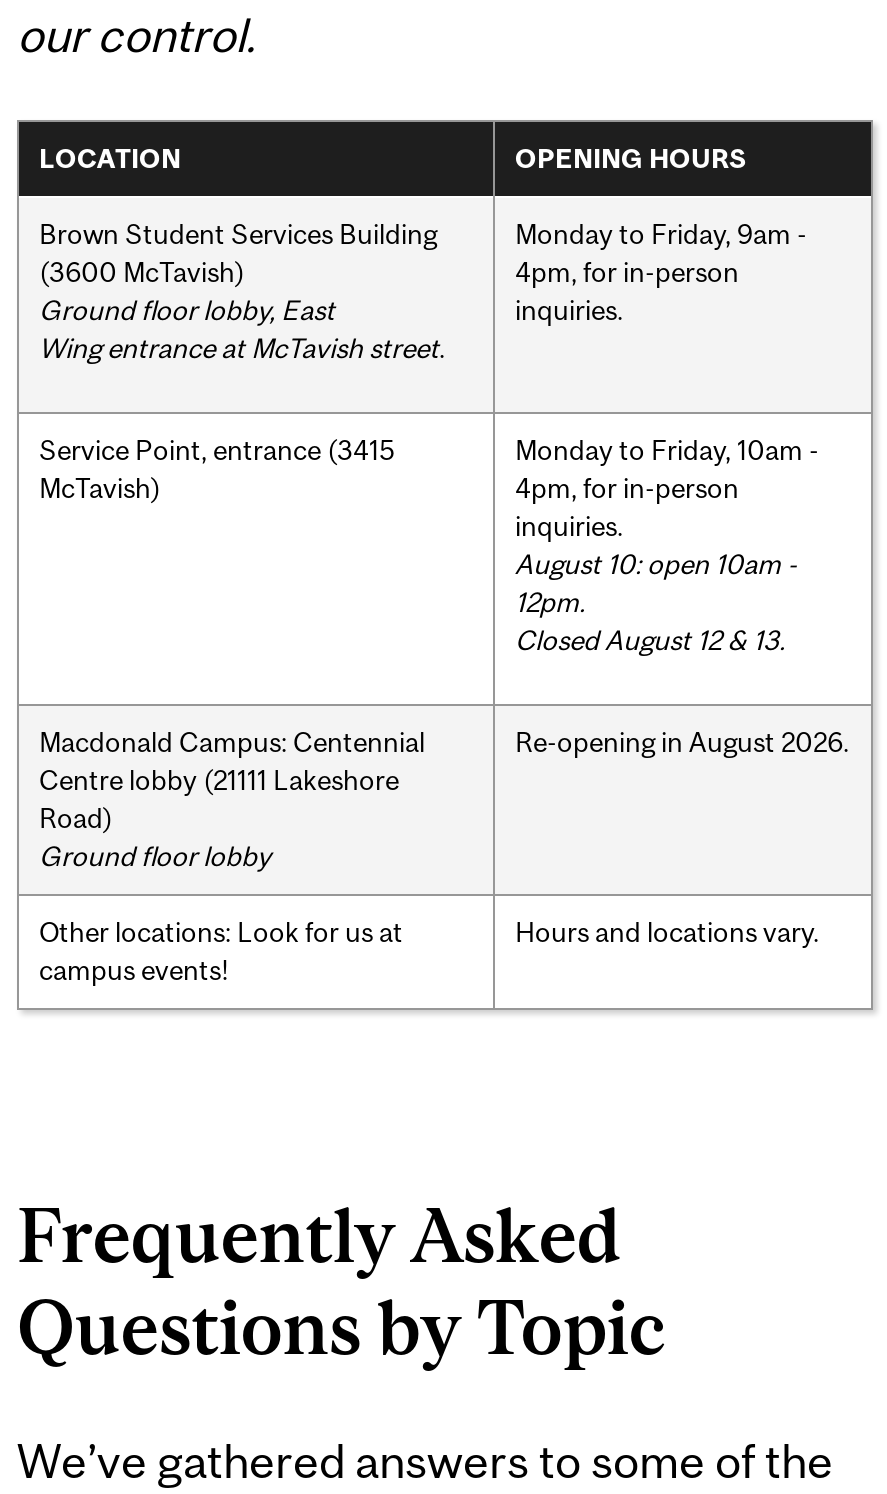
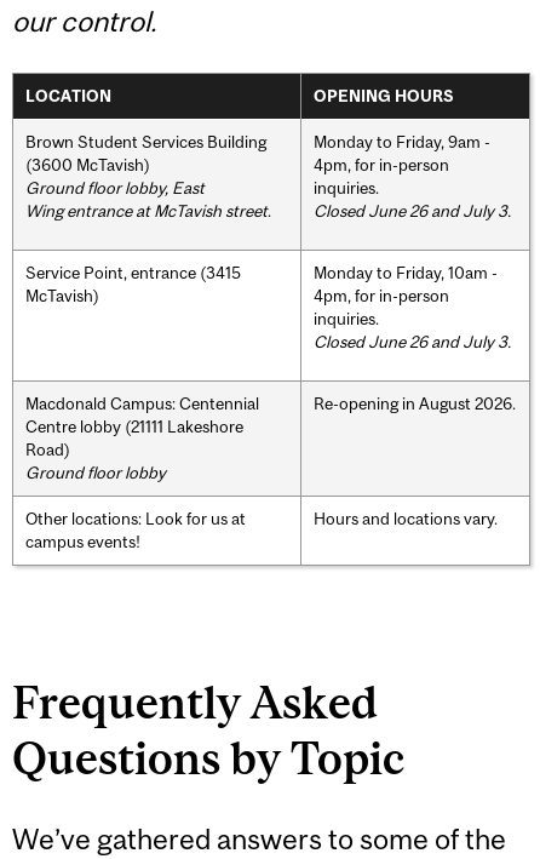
none -> [314,201,511,220] Closed June 26 and July 3.
[515,547,797,655] August 10: open 10am - | 12pm. | Closed August 12 & 13. -> [314,331,511,351] Closed June 26 and July 3.

